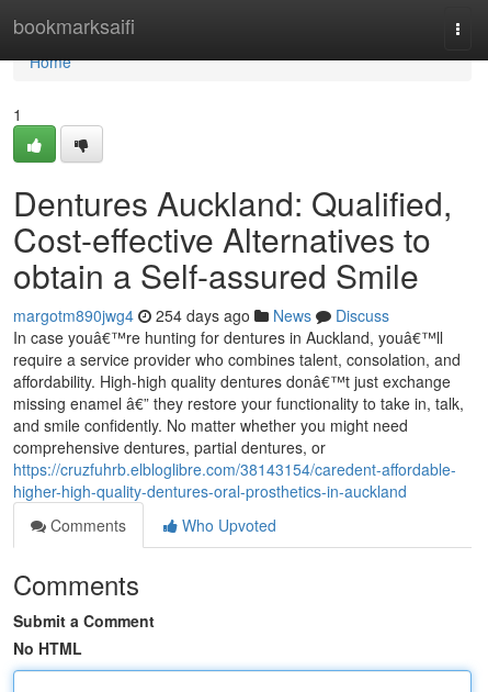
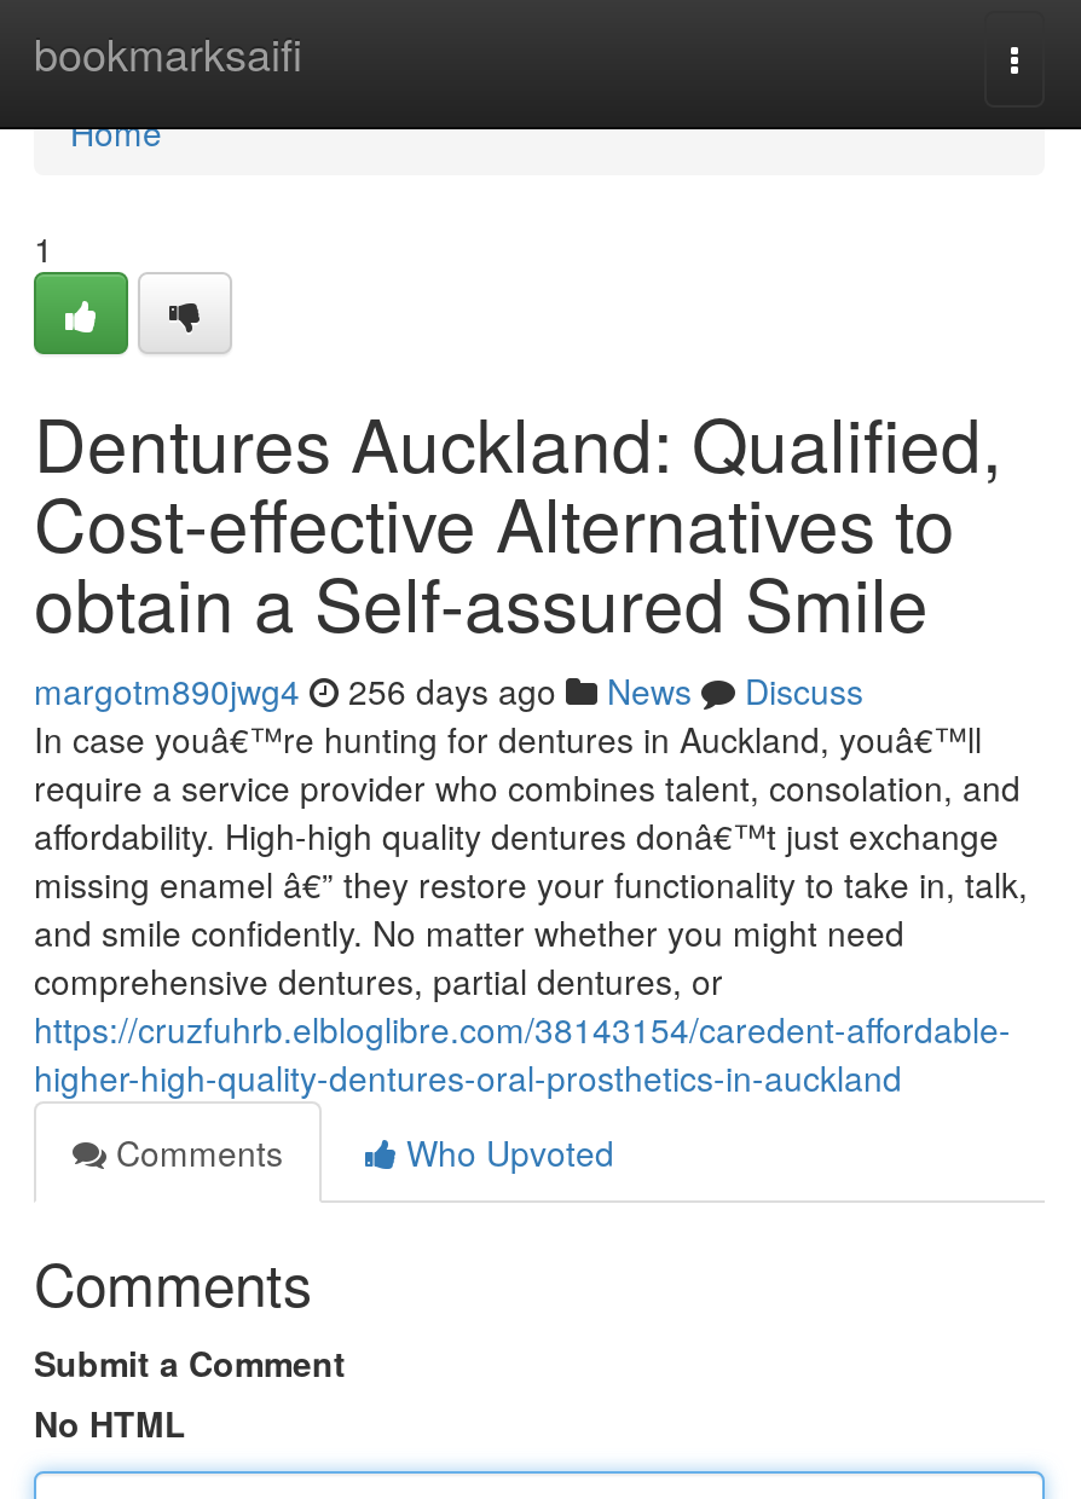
[13,304,389,326] margotm890jwg4 254 days ago News Discuss -> [34,666,863,714] margotm890jwg4 256 days ago News Discuss

